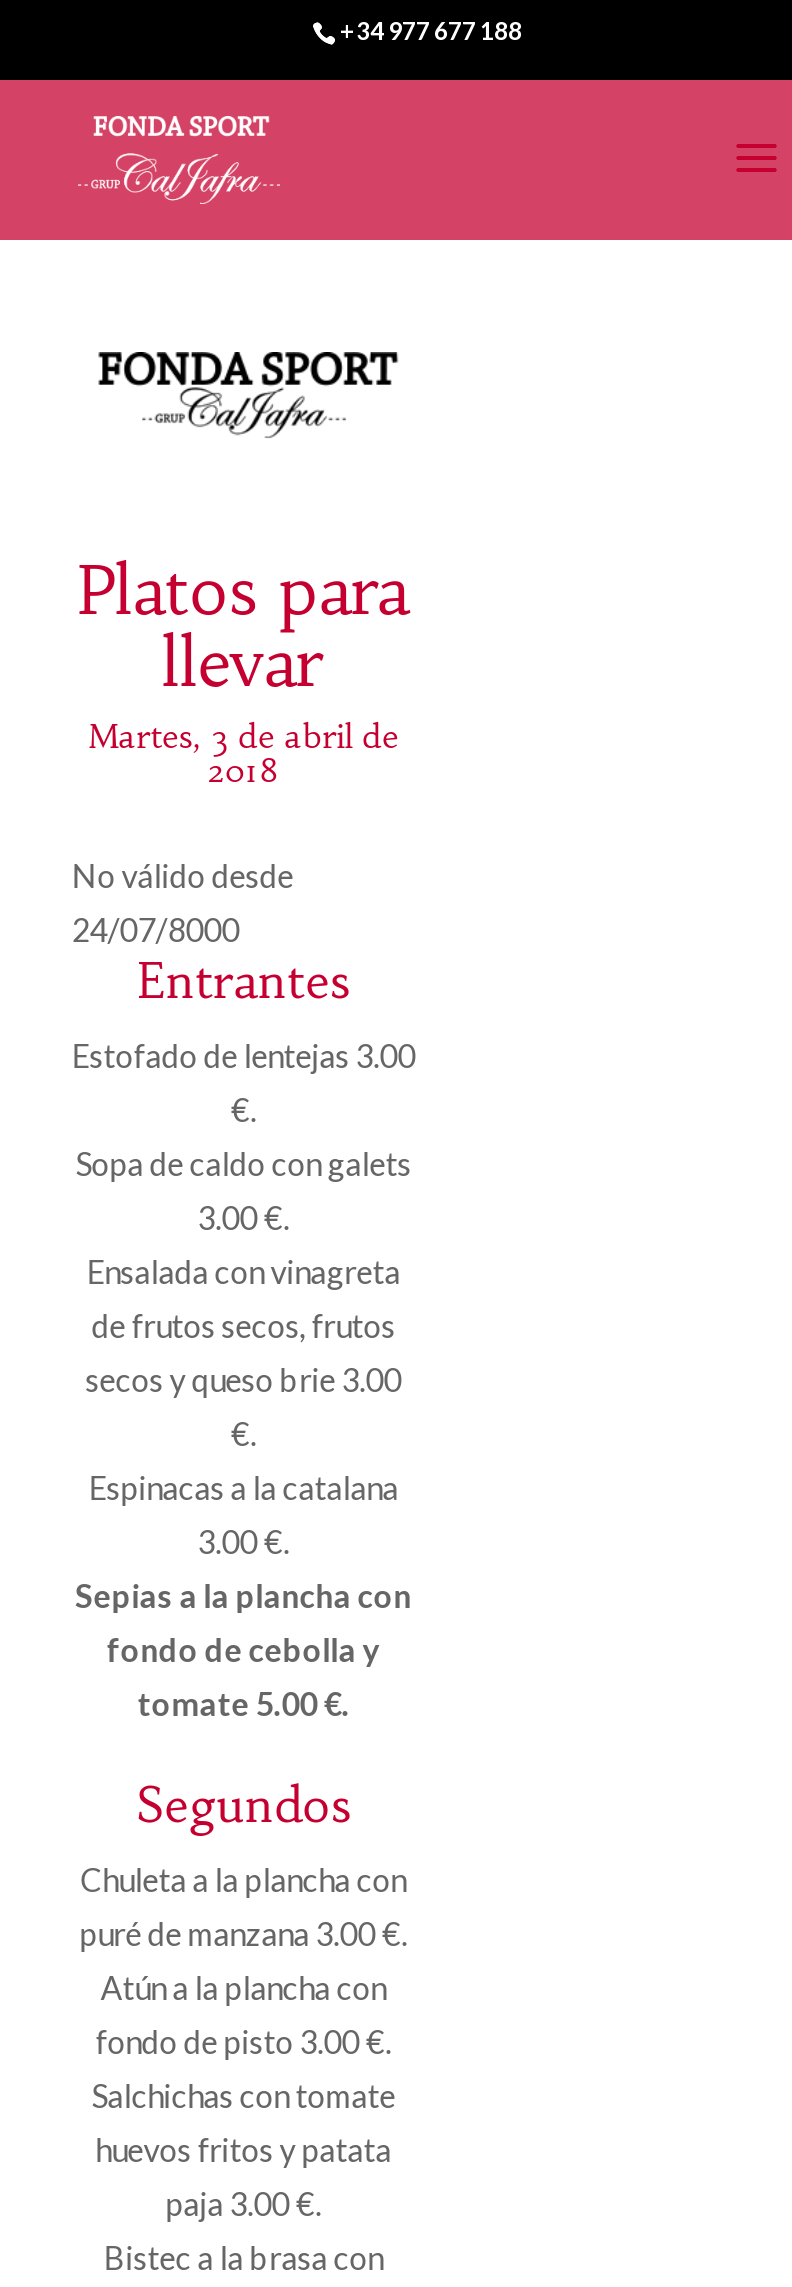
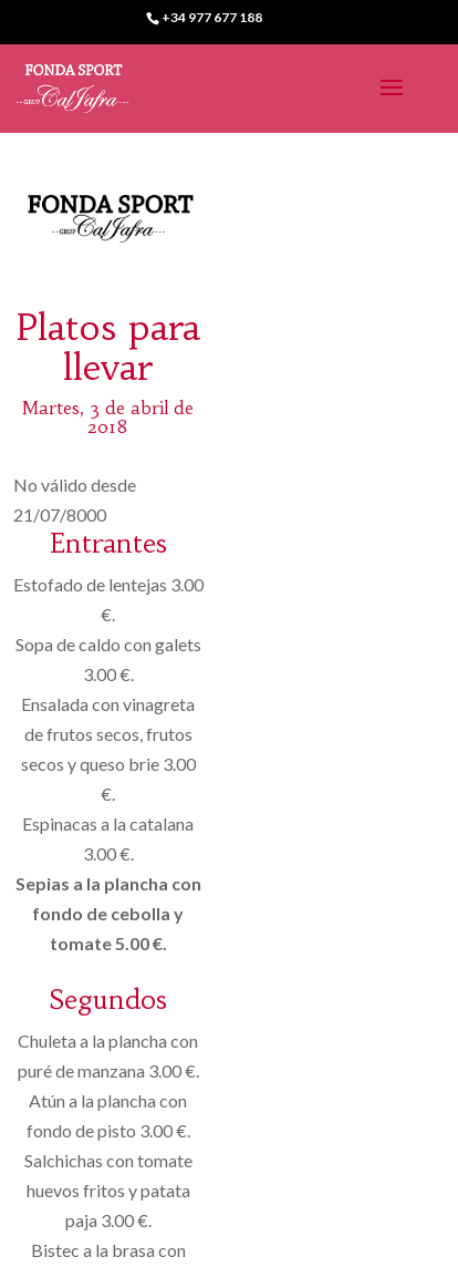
[72,911,240,949] 24/07/8000 -> [13,504,106,526] 21/07/8000

